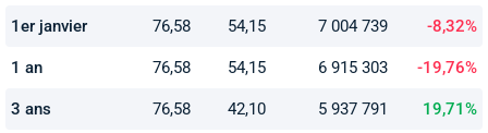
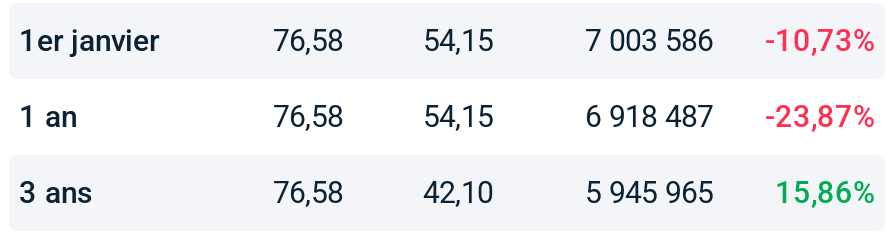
[318,17,388,36] 7 004 739 -> [585,24,713,60] 7 003 586
[427,17,477,36] -8,32% -> [765,24,875,60] -10,73%
[318,58,388,78] 6 915 303 -> [585,100,713,136] 6 918 487
[417,58,477,78] -19,76% -> [765,100,875,136] -23,87%
[318,100,388,119] 5 937 791 -> [585,176,713,212] 5 945 965
[423,100,477,119] 19,71% -> [775,176,875,212] 15,86%

